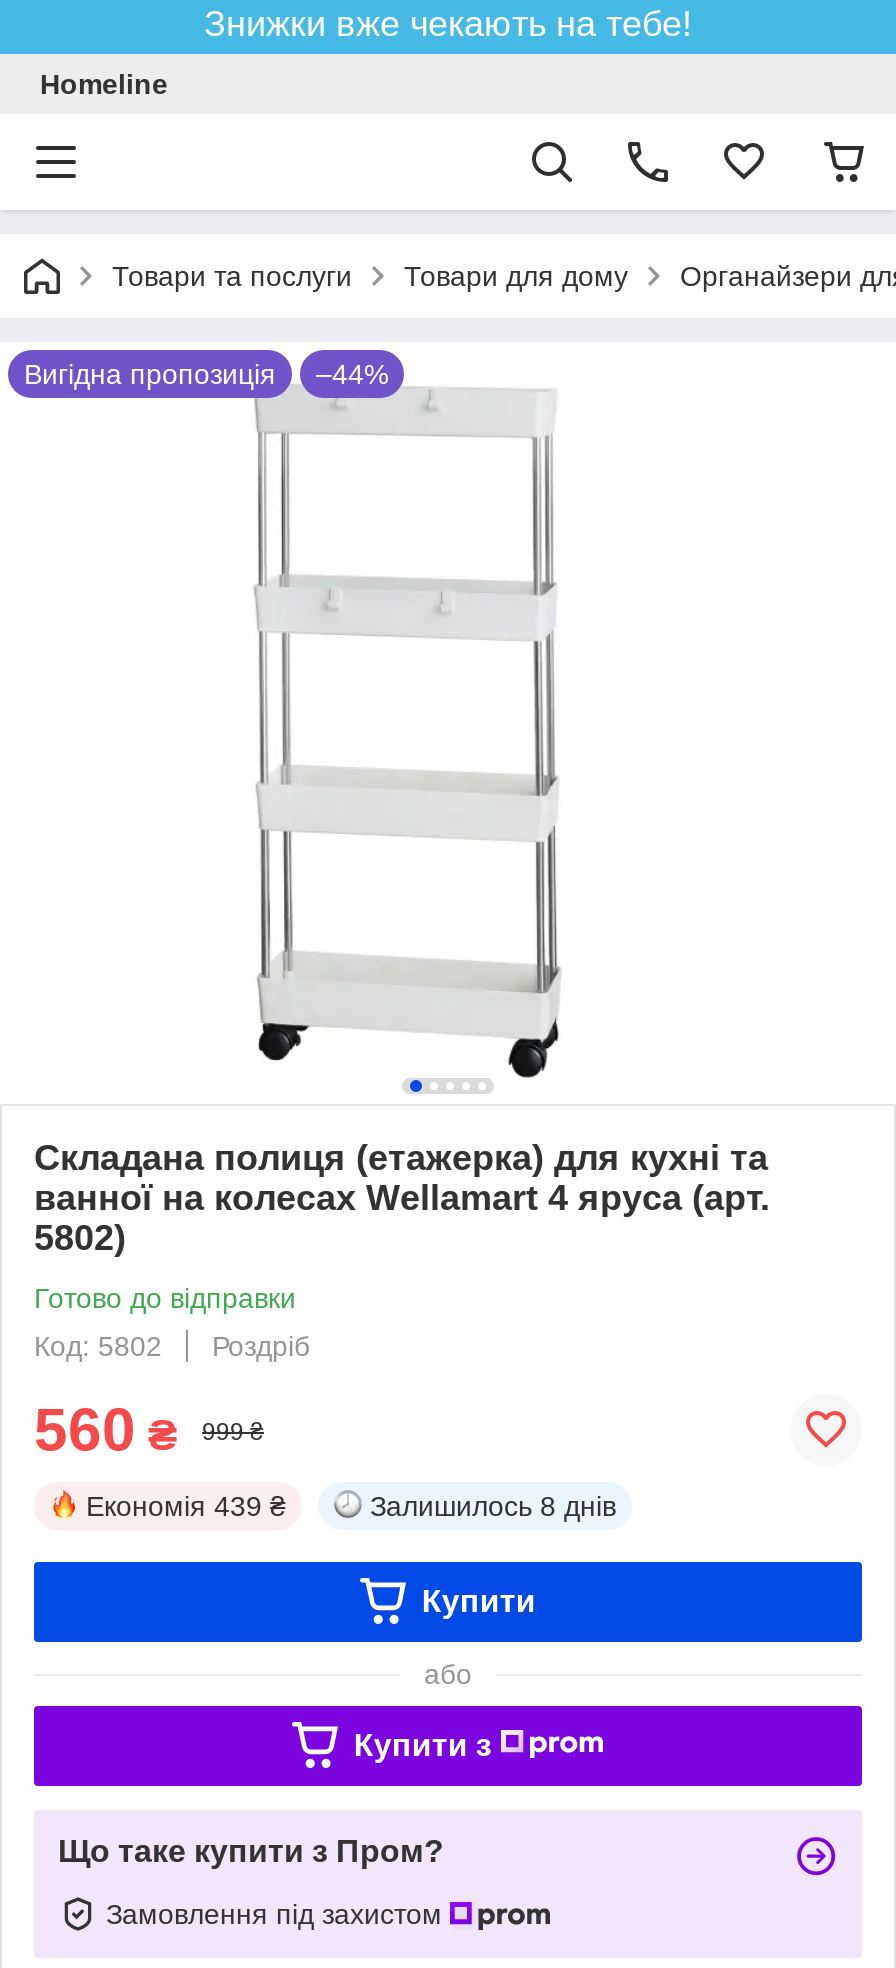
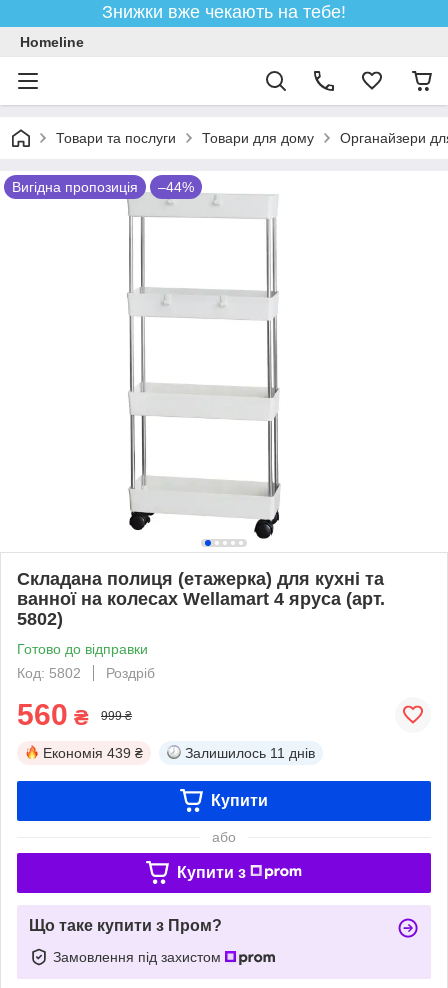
[370,1490,616,1522] Залишилось 8 днів -> [185,745,315,761] Залишилось 11 днів

